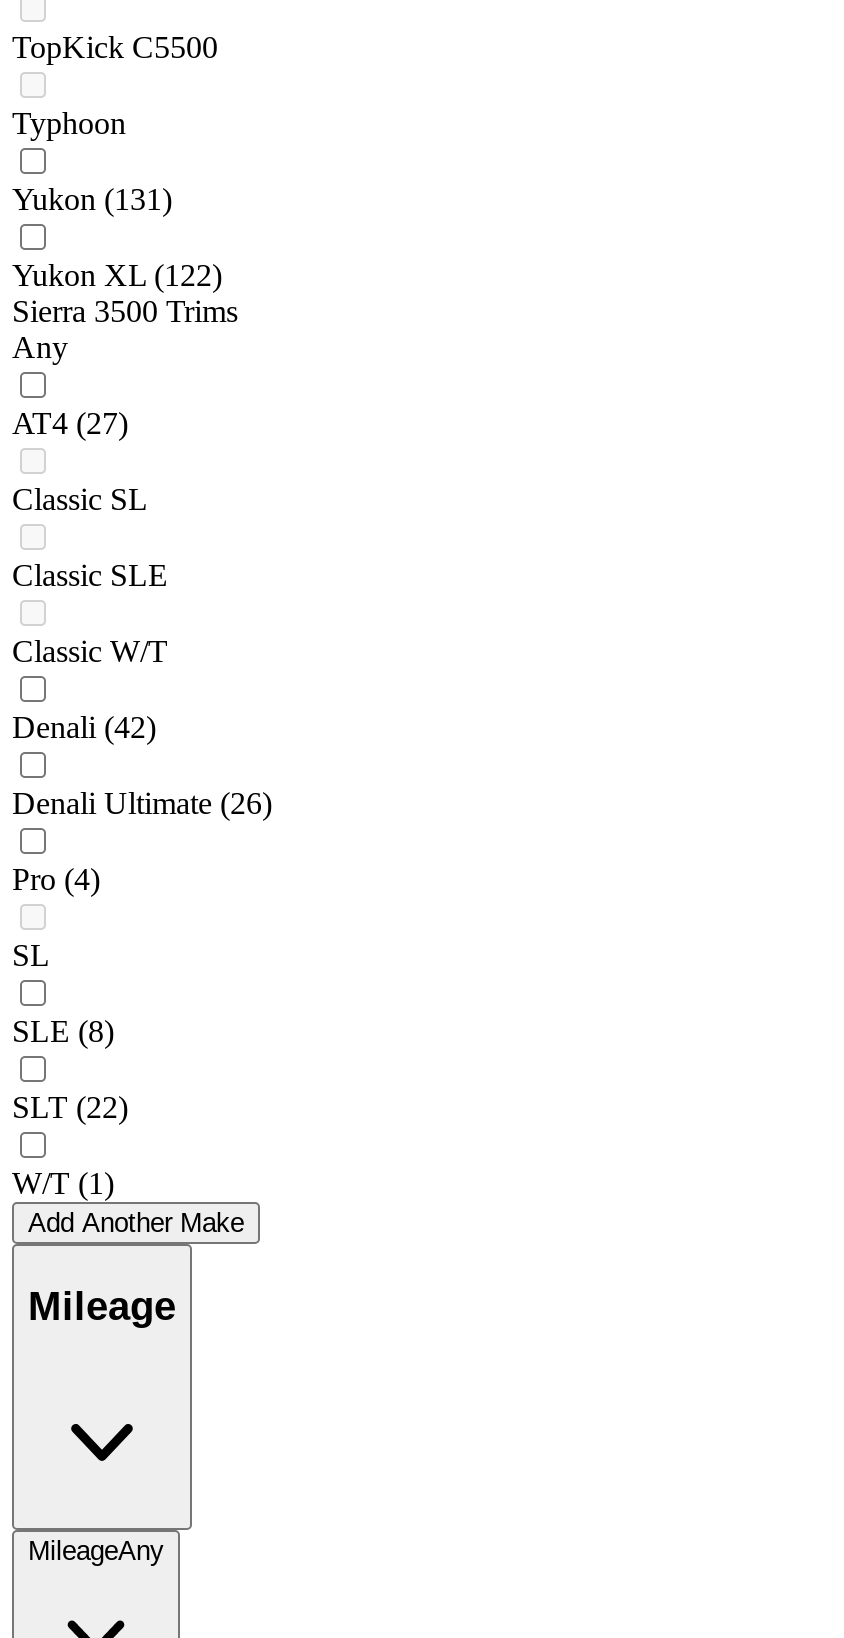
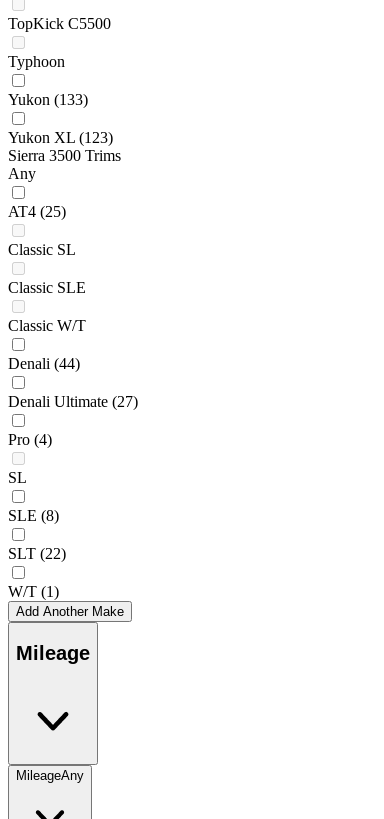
[12,183,172,217] Yukon (131) -> [8,91,88,108] Yukon (133)
[12,259,222,293] Yukon XL (122) -> [8,129,113,146] Yukon XL (123)
[12,407,128,441] AT4 (27) -> [8,203,66,220] AT4 (25)
[12,711,156,745] Denali (42) -> [8,355,80,372] Denali (44)
[12,787,272,821] Denali Ultimate (26) -> [8,393,138,410] Denali Ultimate (27)

